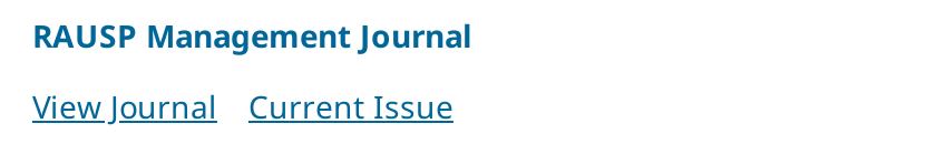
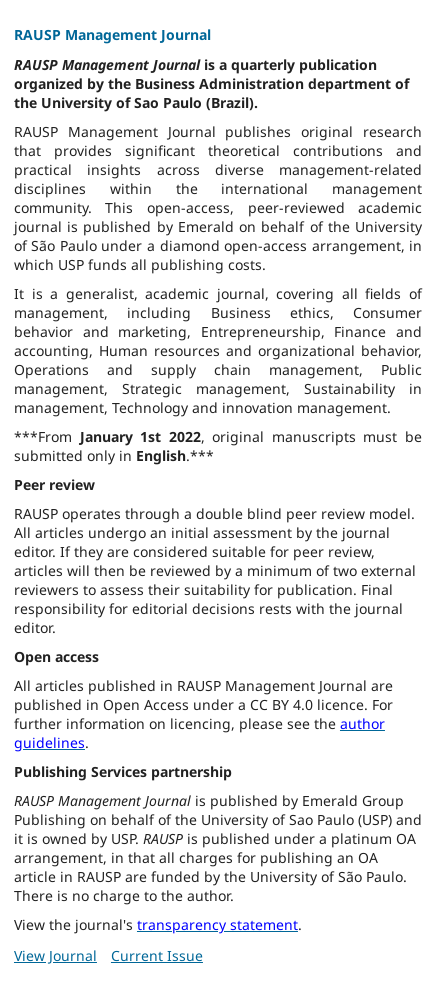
none -> [14,55,422,934] RAUSP Management Journal is a quarterly publication | organized by the Business Administration department of | the University of Sao Paulo (Brazil). | RAUSP Management Journal publishes original research | that provides significant theoretical contributions and | practical insights across diverse management-related | disciplines within the international management | community. This open-access, peer-reviewed academic | journal is published by Emerald on behalf of the University | of São Paulo under a diamond open-access arrangement, in | which USP funds all publishing costs. | It is a generalist, academic journal, covering all fields of | management, including Business ethics, Consumer | behavior and marketing, Entrepreneurship, Finance and | accounting, Human resources and organizational behavior, | Operations and supply chain management, Public | management, Strategic management, Sustainability in | management, Technology and innovation management. | ***From January 1st 2022, original manuscripts must be | submitted only in English.*** | Peer review | RAUSP operates through a double blind peer review model. | All articles undergo an initial assessment by the journal | editor. If they are considered suitable for peer review, | articles will then be reviewed by a minimum of two external | reviewers to assess their suitability for publication. Final | responsibility for editorial decisions rests with the journal | editor. | Open access | All articles published in RAUSP Management Journal are | published in Open Access under a CC BY 4.0 licence. For | further information on licencing, please see the author | guidelines. | Publishing Services partnership | RAUSP Management Journal is published by Emerald Group | Publishing on behalf of the University of Sao Paulo (USP) and | it is owned by USP. RAUSP is published under a platinum OA | arrangement, in that all charges for publishing an OA | article in RAUSP are funded by the University of São Paulo. | There is no charge to the author. | View the journal's transparency statement.

